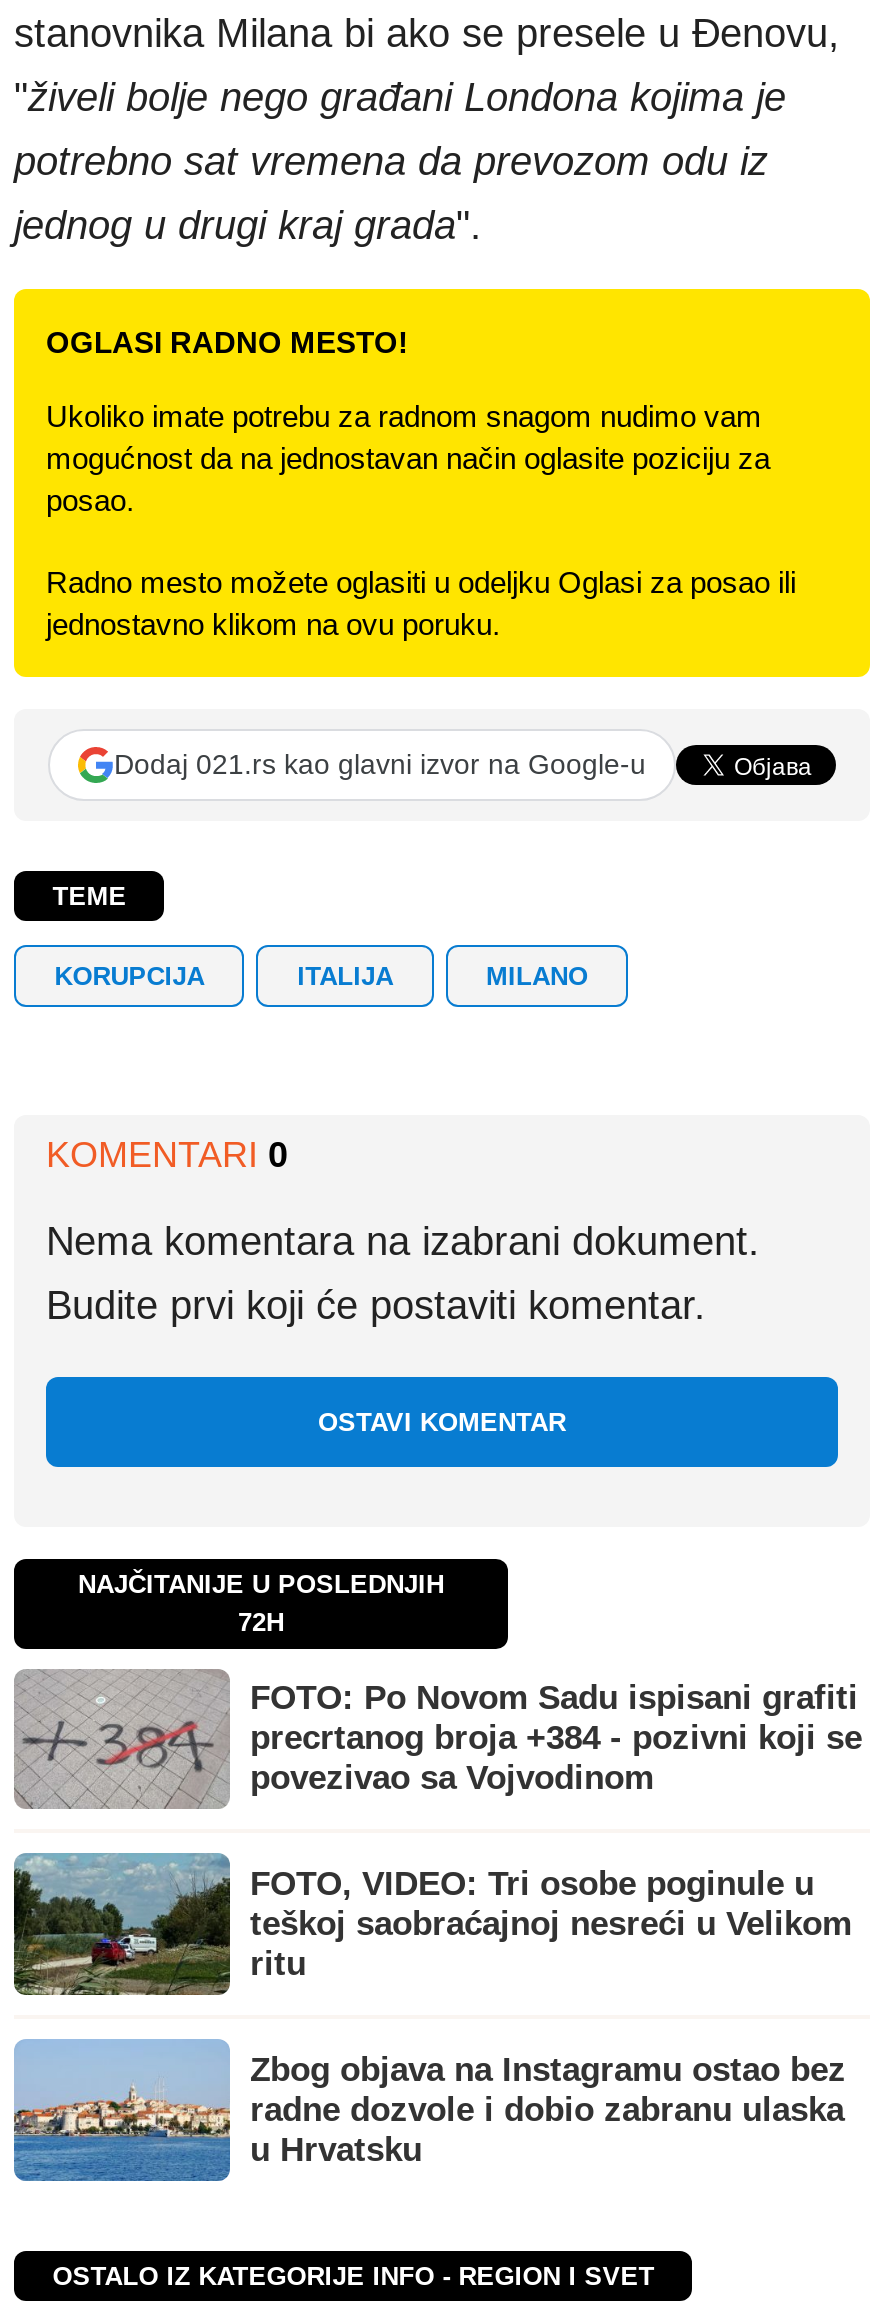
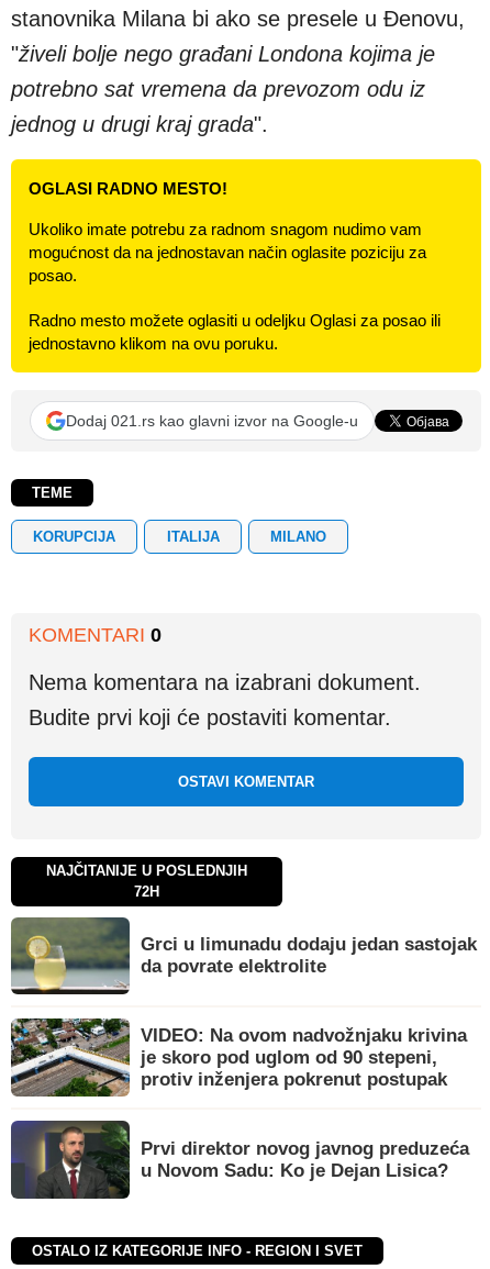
[16,1671,862,1807] [image] | FOTO: Po Novom Sadu ispisani grafiti | precrtanog broja +384 - pozivni koji se | povezivao sa Vojvodinom -> [11,917,477,994] [image] | Grci u limunadu dodaju jedan sastojak | da povrate elektrolite
[12,1851,852,1997] [image] | FOTO, VIDEO: Tri osobe poginule u | teškoj saobraćajnoj nesreći u Velikom | ritu -> [11,1017,467,1098] [image] | VIDEO: Na ovom nadvožnjaku krivina | je skoro pod uglom od 90 stepeni, | protiv inženjera pokrenut postupak
[12,2039,846,2183] [image] | Zbog objava na Instagramu ostao bez | radne dozvole i dobio zabranu ulaska | u Hrvatsku -> [10,1120,469,1200] [image] | Prvi direktor novog javnog preduzeća | u Novom Sadu: Ko je Dejan Lisica?

